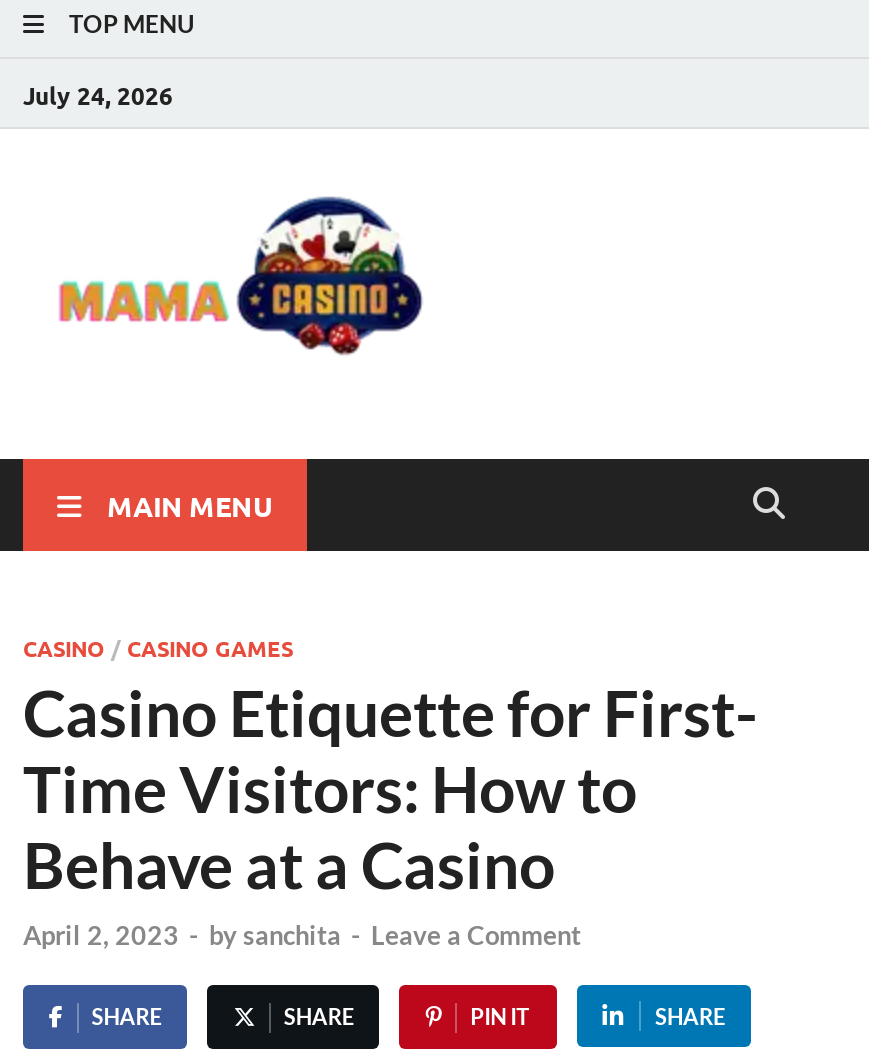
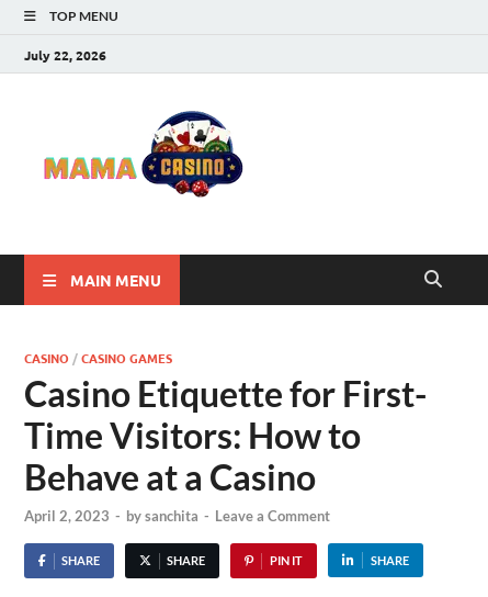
[23,78,173,110] July 24, 2026 -> [24,46,106,63] July 22, 2026

